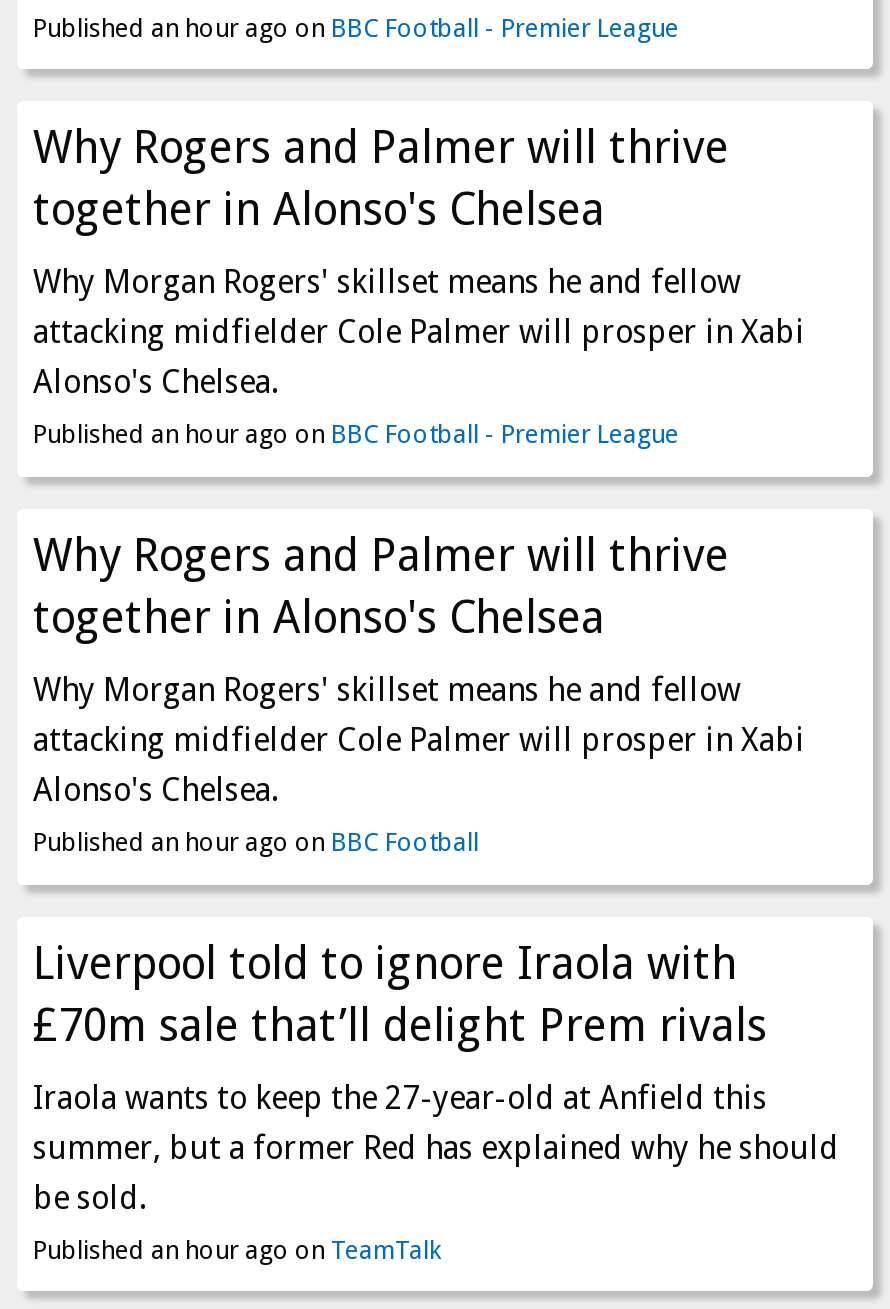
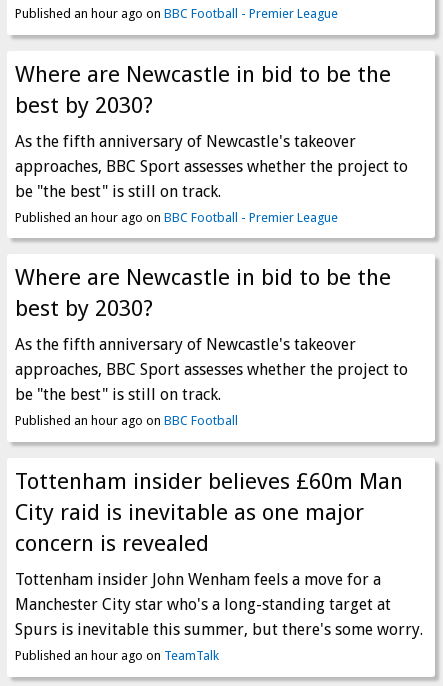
[33,122,729,236] Why Rogers and Palmer will thrive | together in Alonso's Chelsea -> [15,61,391,118] Where are Newcastle in bid to be the | best by 2030?
[33,264,805,402] Why Morgan Rogers' skillset means he and fellow | attacking midfielder Cole Palmer will prosper in Xabi | Alonso's Chelsea. -> [15,132,408,201] As the fifth anniversary of Newcastle's takeover | approaches, BBC Sport assesses whether the project to | be "the best" is still on track.
[33,529,729,643] Why Rogers and Palmer will thrive | together in Alonso's Chelsea -> [15,264,391,321] Where are Newcastle in bid to be the | best by 2030?
[33,671,805,809] Why Morgan Rogers' skillset means he and fellow | attacking midfielder Cole Palmer will prosper in Xabi | Alonso's Chelsea. -> [15,335,408,404] As the fifth anniversary of Newcastle's takeover | approaches, BBC Sport assesses whether the project to | be "the best" is still on track.
[33,936,767,1050] Liverpool told to ignore Iraola with | £70m sale that’ll delight Prem rivals -> [15,468,403,556] Tottenham insider believes £60m Man | City raid is inevitable as one major | concern is revealed
[33,1078,839,1216] Iraola wants to keep the 27-year-old at Anfield this | summer, but a former Red has explained why he should | be sold. -> [15,570,423,639] Tottenham insider John Wenham feels a move for a | Manchester City star who's a long-standing target at | Spurs is inevitable this summer, but there's some worry.

